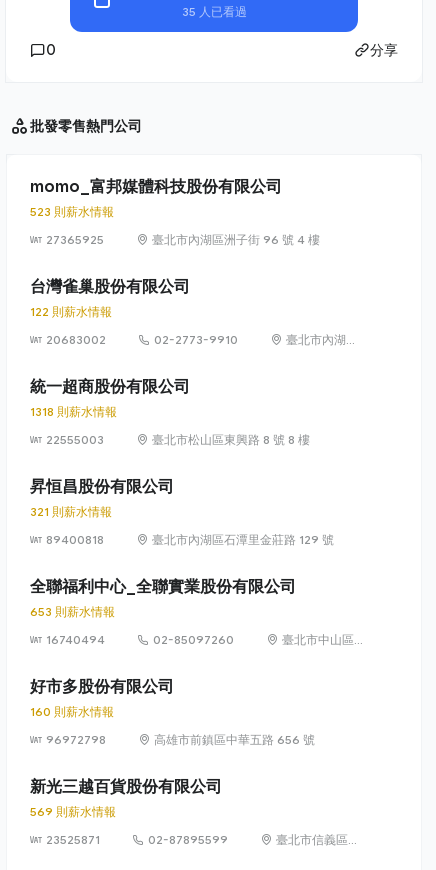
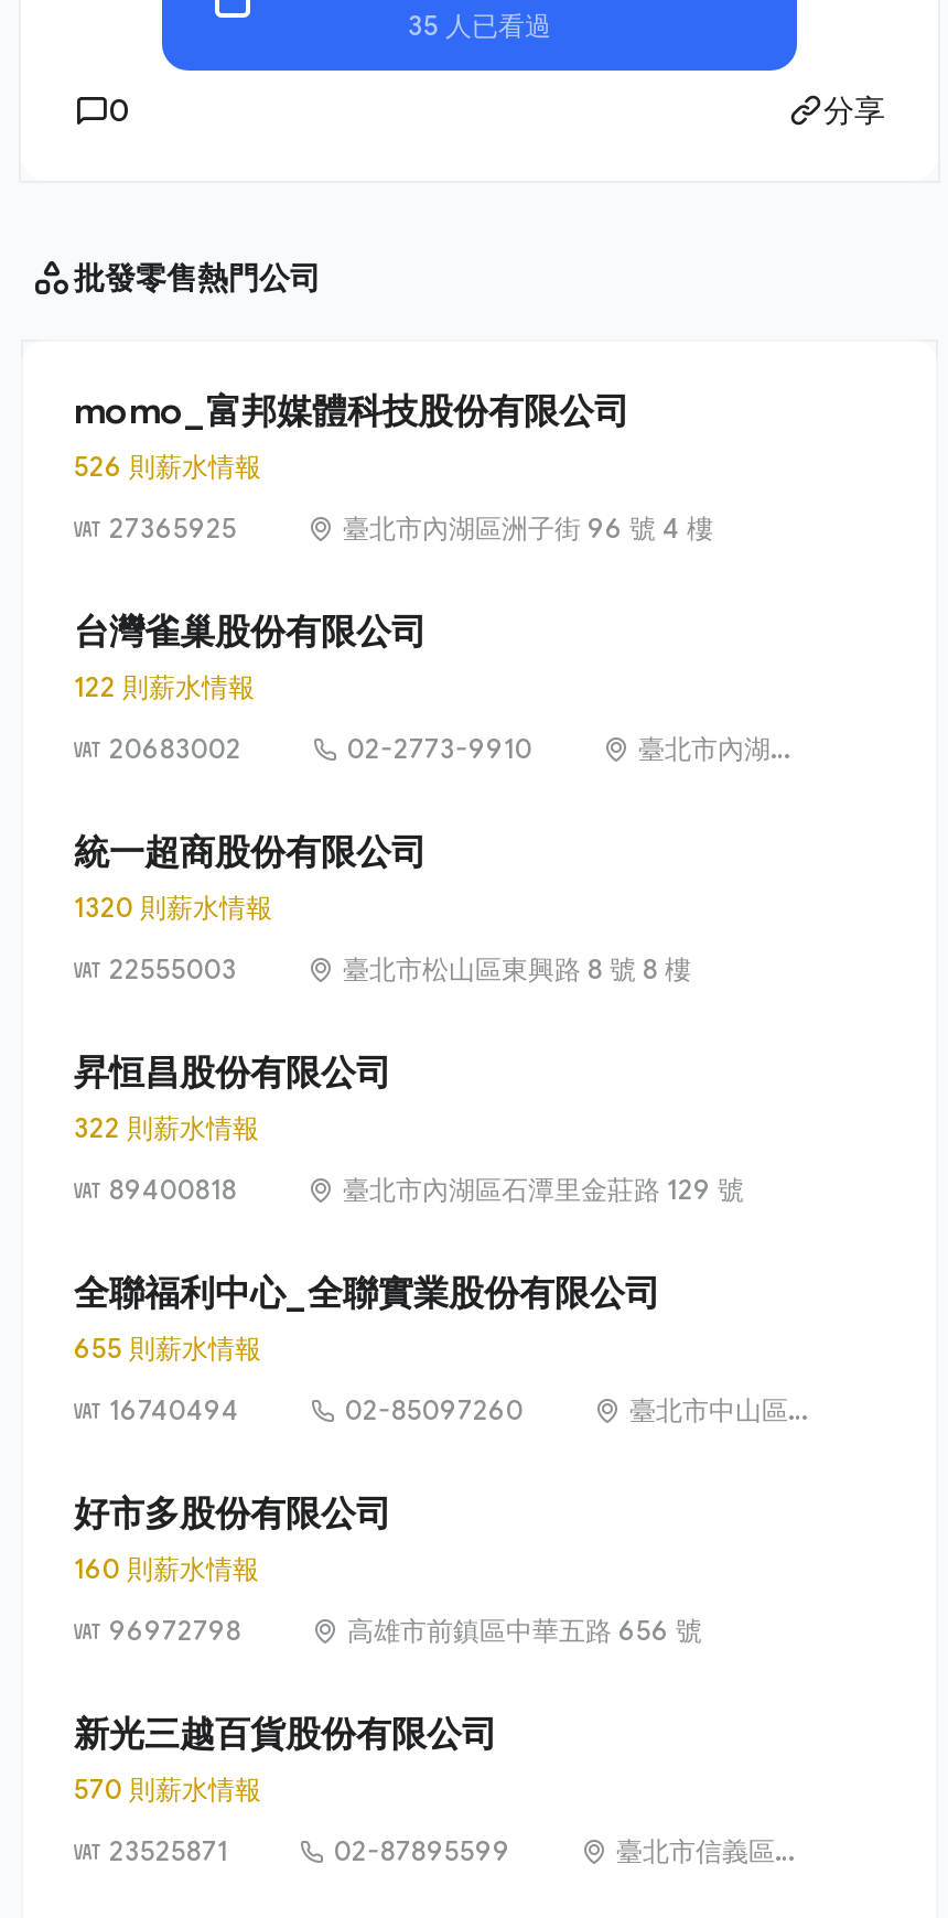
[30,204,114,219] 523 則薪水情報 -> [74,450,261,483] 526 則薪水情報
[30,404,117,419] 1318 則薪水情報 -> [74,891,272,924] 1320 則薪水情報
[30,504,112,519] 321 則薪水情報 -> [74,1111,259,1144] 322 則薪水情報
[30,604,115,619] 653 則薪水情報 -> [74,1332,261,1365] 655 則薪水情報
[30,804,116,819] 569 則薪水情報 -> [74,1773,261,1806] 570 則薪水情報

